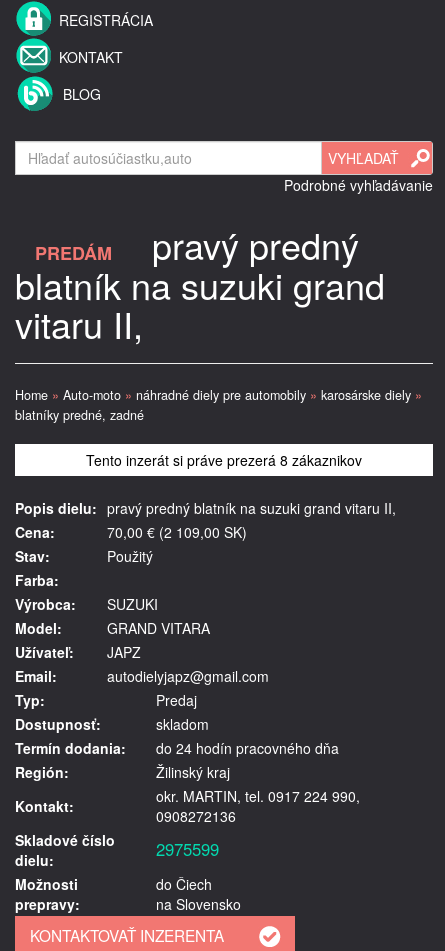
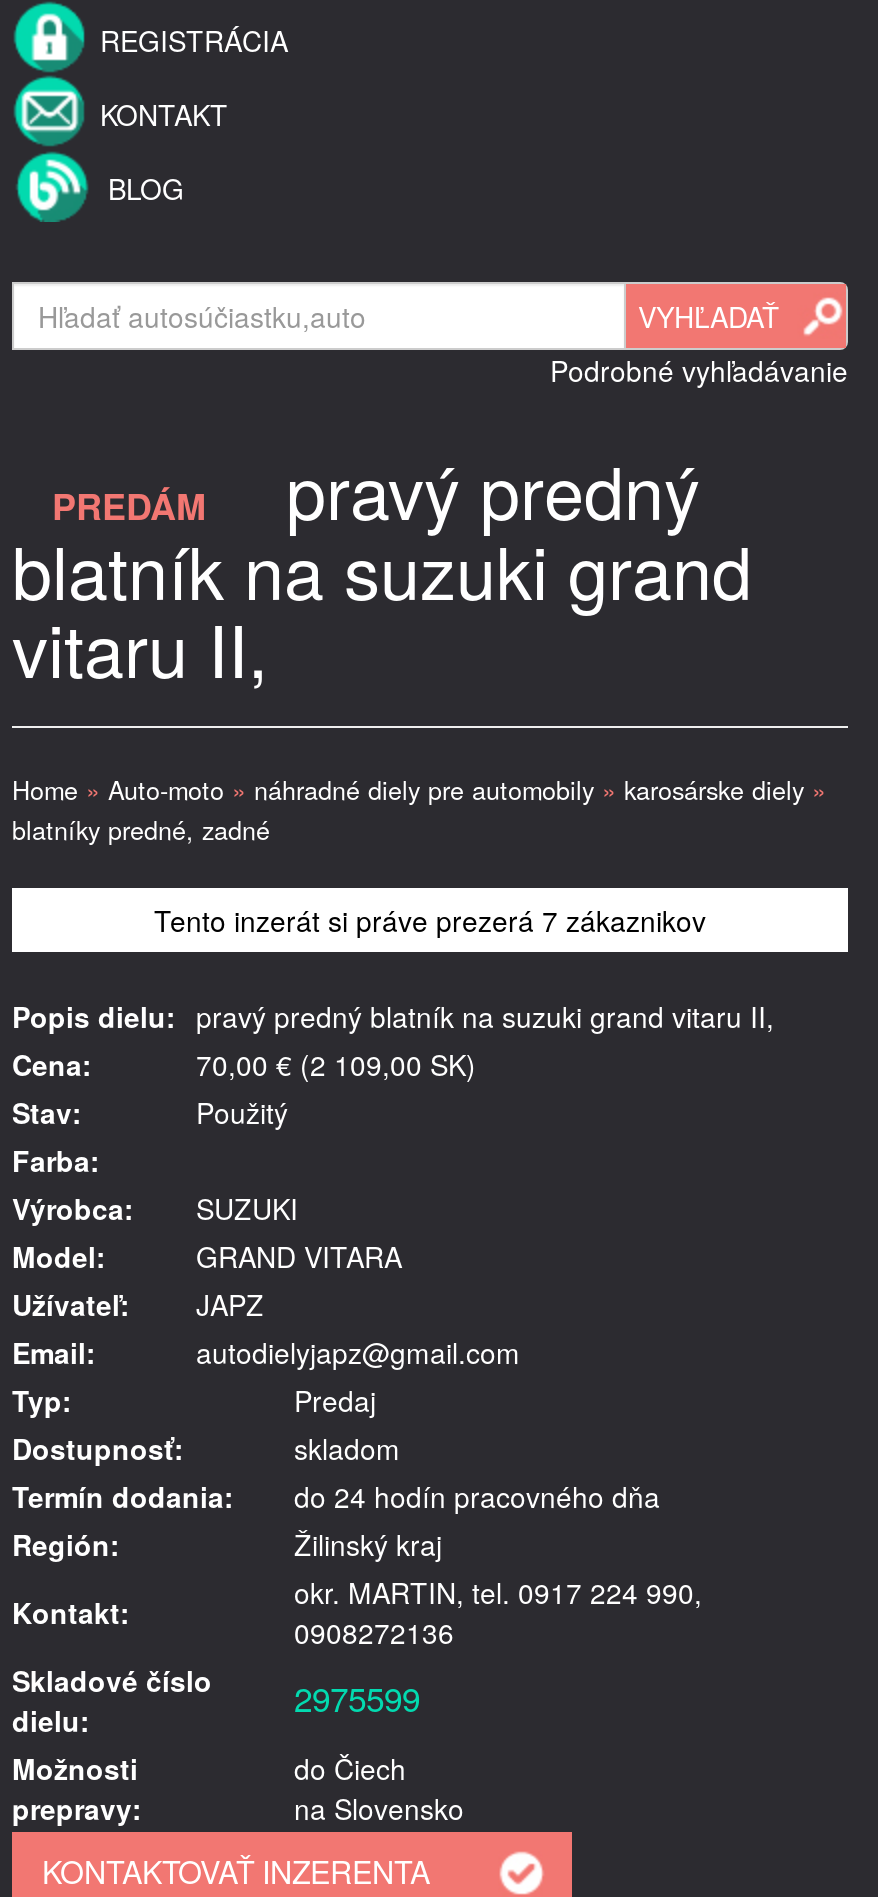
[86,450,362,470] Tento inzerát si práve prezerá 8 zákaznikov -> [154,899,706,939] Tento inzerát si práve prezerá 7 zákaznikov

